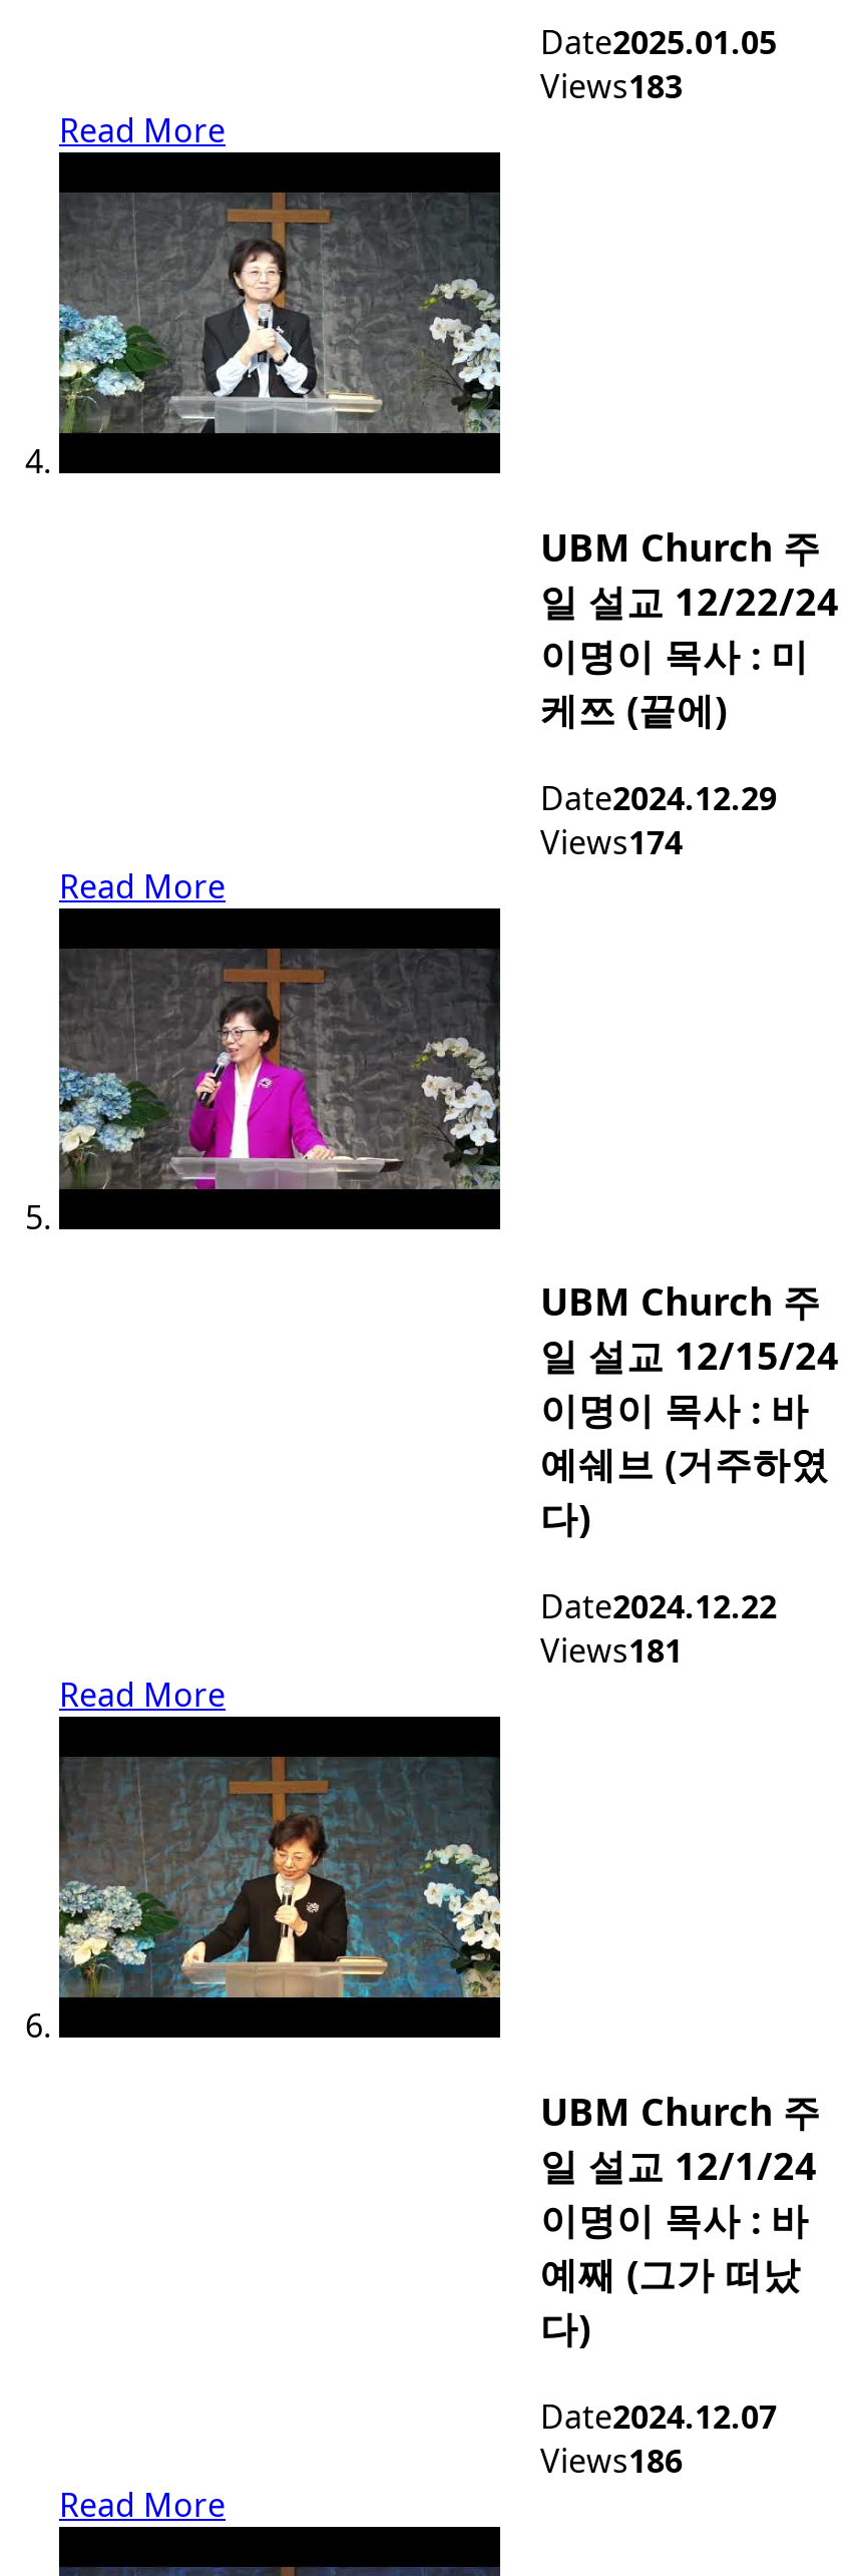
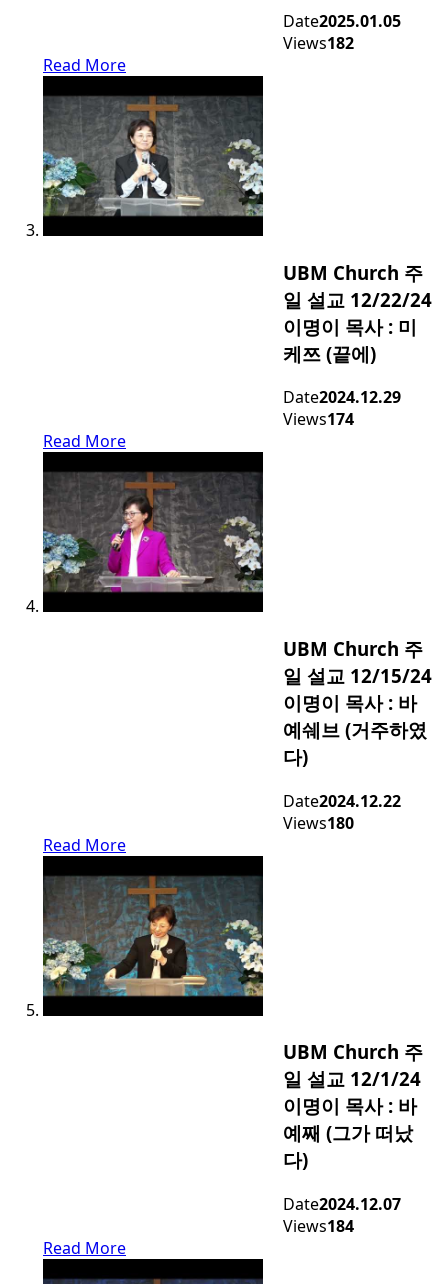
[540,65,683,109] Views183 -> [283,32,354,54] Views182
[540,1629,683,1673] Views181 -> [283,812,354,834] Views180
[540,2438,683,2482] Views186 -> [283,1215,354,1237] Views184

